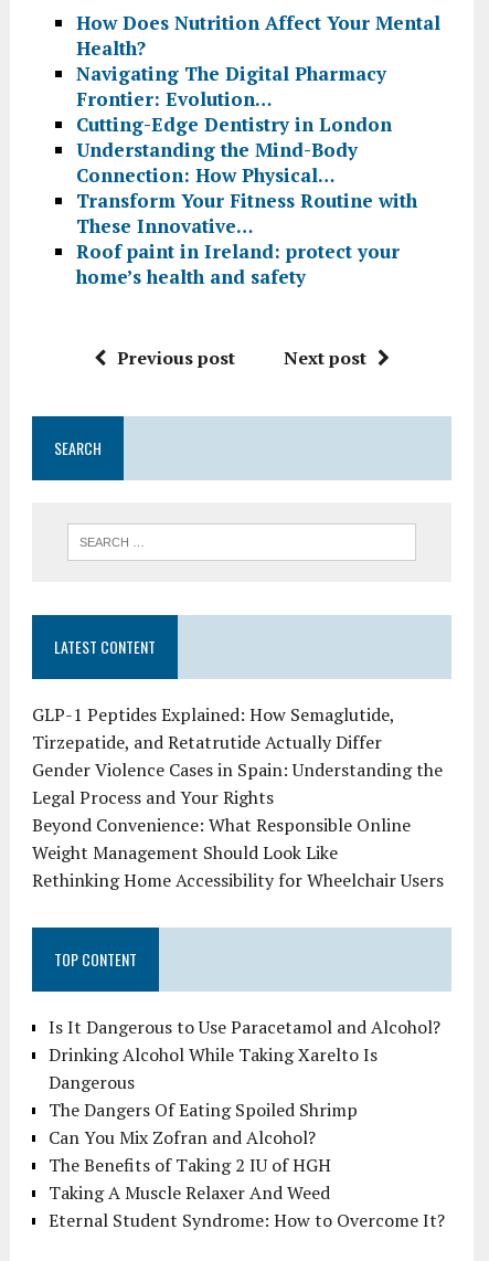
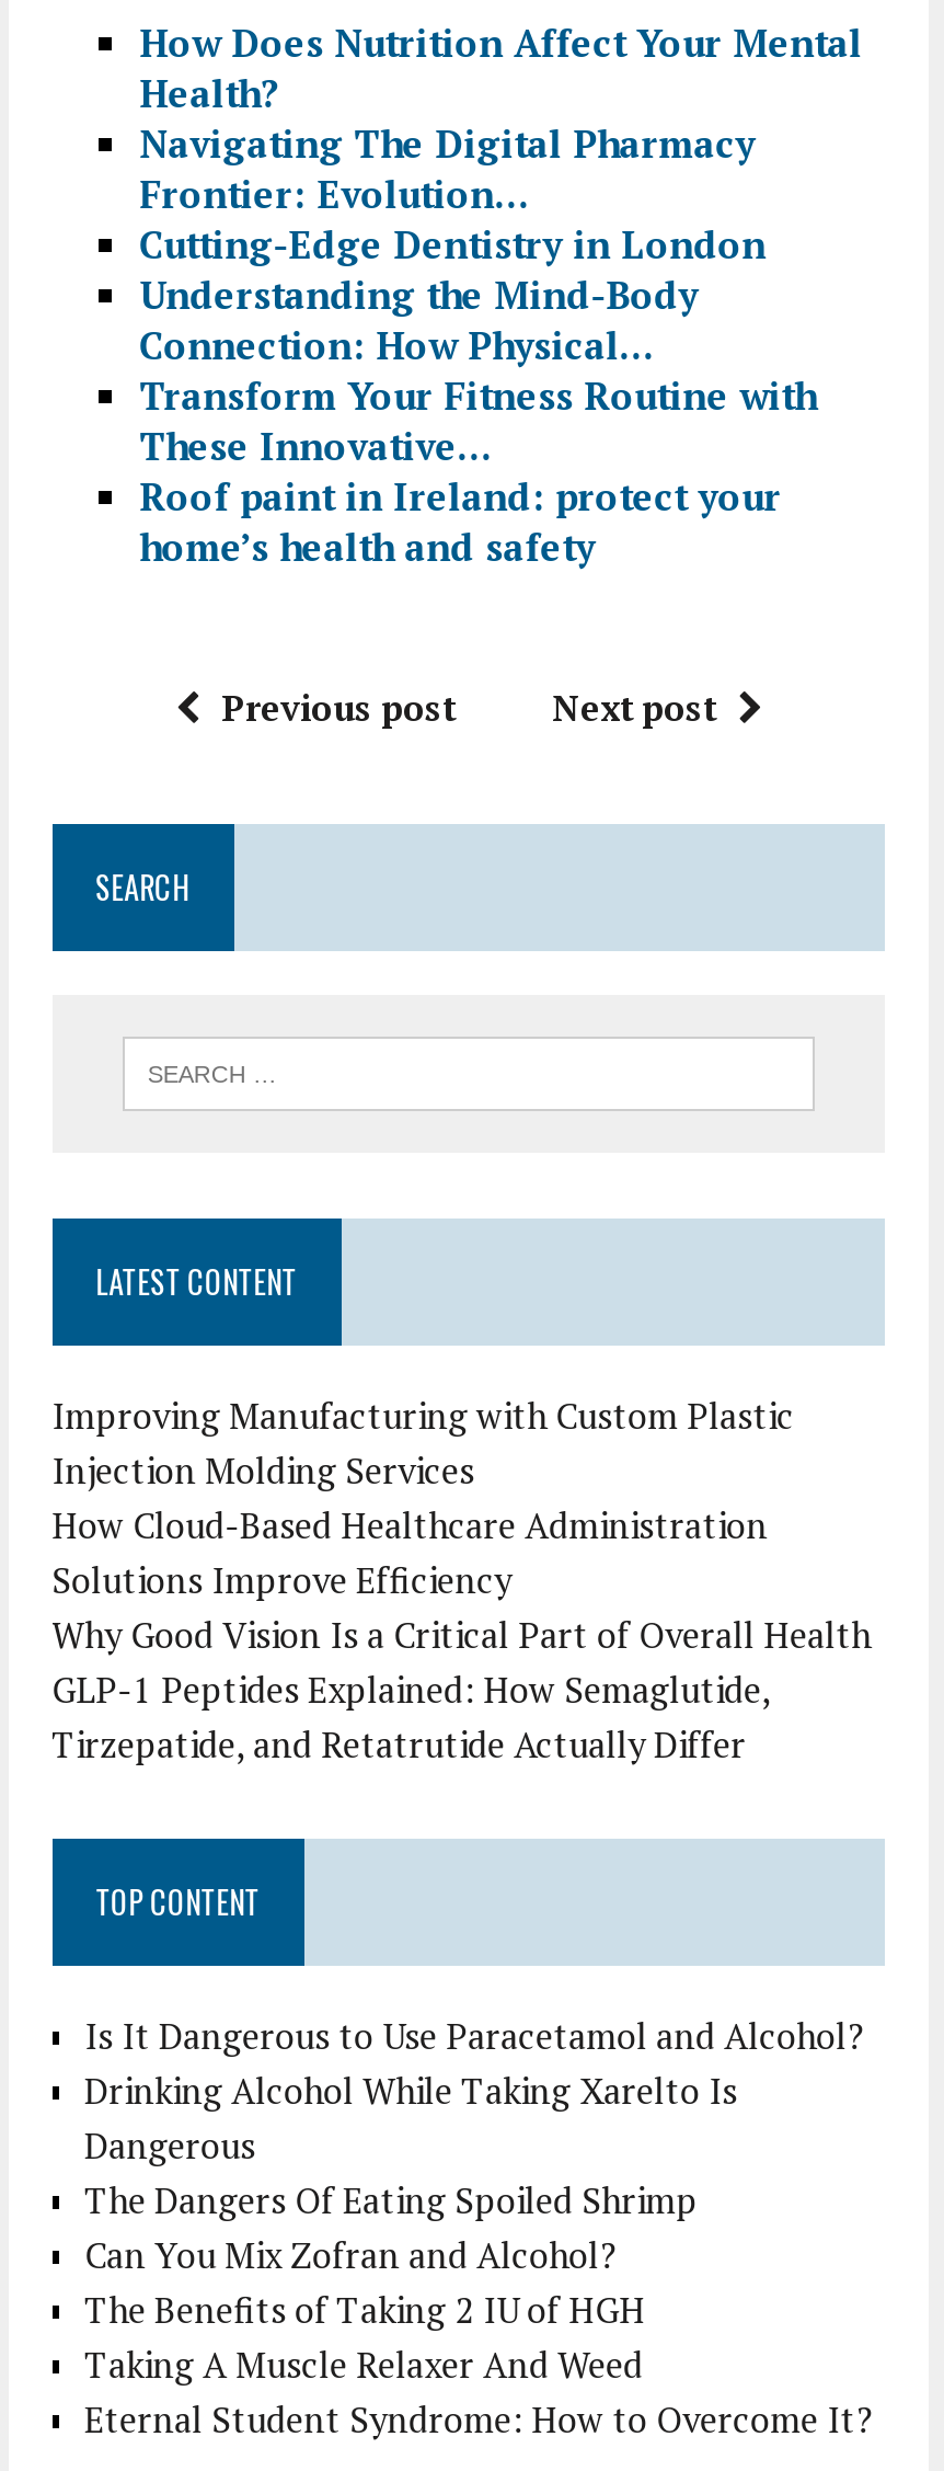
none -> [52,1393,871,1660] Improving Manufacturing with Custom Plastic | Injection Molding Services | How Cloud-Based Healthcare Administration | Solutions Improve Efficiency | Why Good Vision Is a Critical Part of Overall Health
moved [32,702,394,754] -> [52,1666,770,1769]: GLP-1 Peptides Explained: How Semaglutide, | Tirzepatide, and Retatrutide Actually Differ
[32,757,443,892] Gender Violence Cases in Spain: Understanding the | Legal Process and Your Rights | Beyond Convenience: What Responsible Online | Weight Management Should Look Like | Rethinking Home Accessibility for Wheelchair Users -> none

